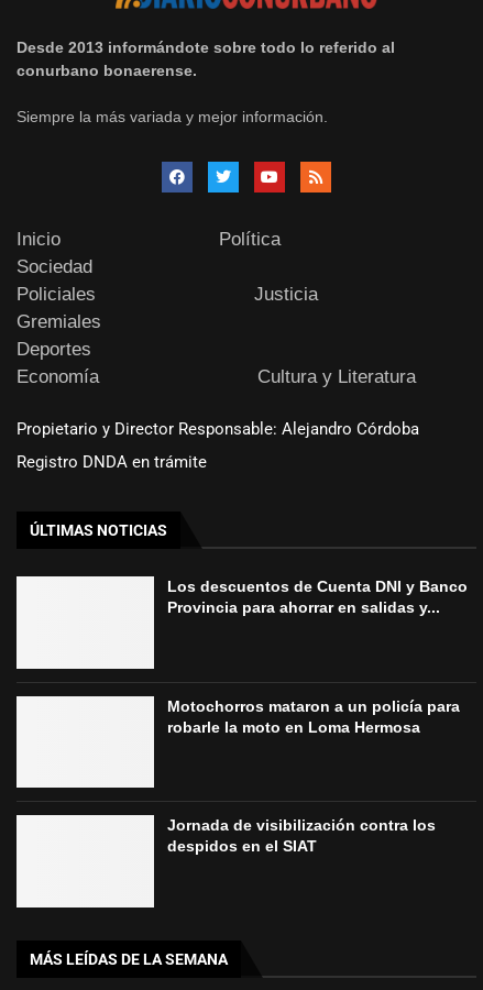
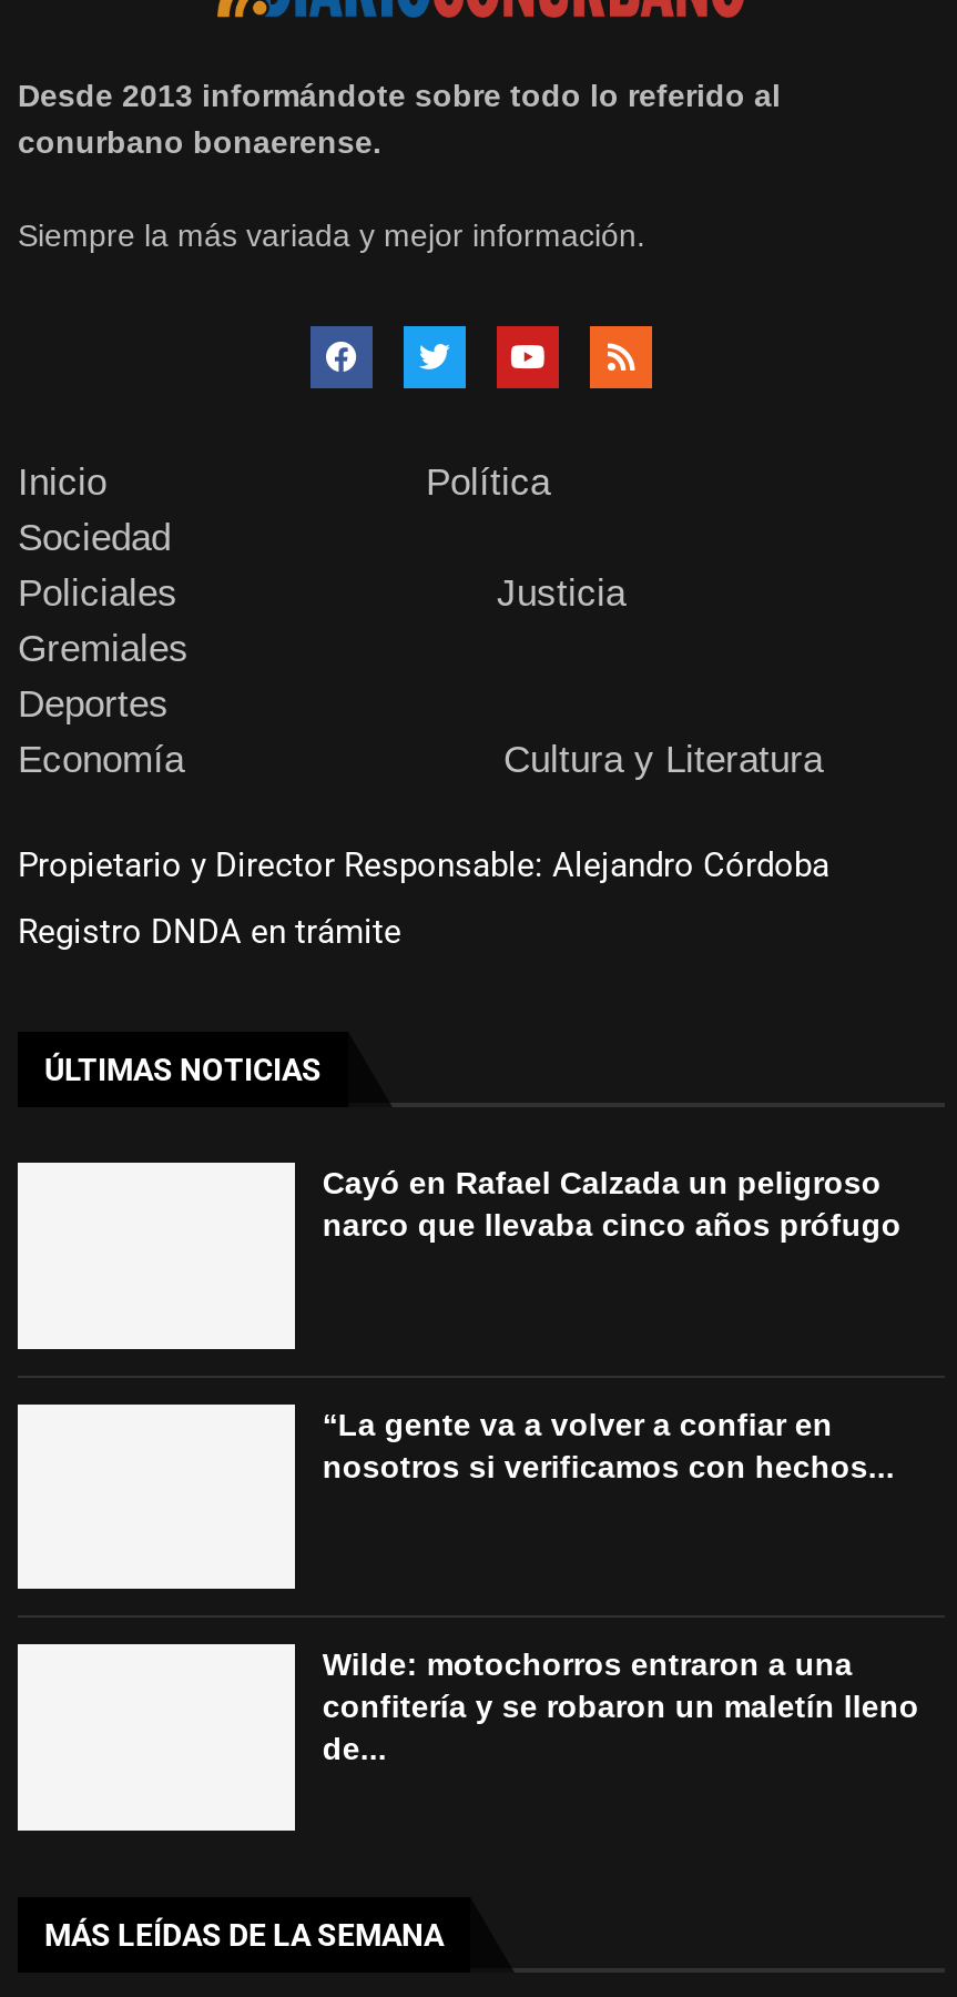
[168,577,468,616] Los descuentos de Cuenta DNI y Banco | Provincia para ahorrar en salidas y... -> [322,1165,901,1243] Cayó en Rafael Calzada un peligroso | narco que llevaba cinco años prófugo
[168,697,460,735] Motochorros mataron a un policía para | robarle la moto en Loma Hermosa -> [322,1406,895,1484] “La gente va a volver a confiar en | nosotros si verificamos con hechos...
[168,816,436,855] Jornada de visibilización contra los | despidos en el SIAT -> [322,1647,919,1767] Wilde: motochorros entraron a una | confitería y se robaron un maletín lleno | de...

